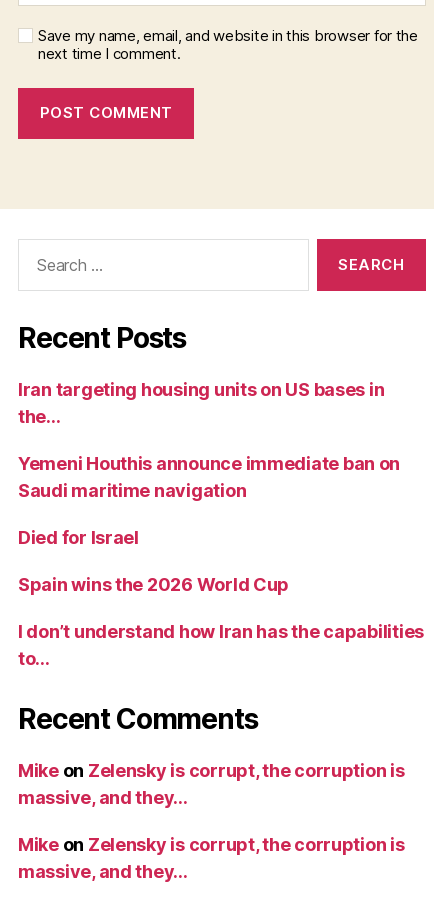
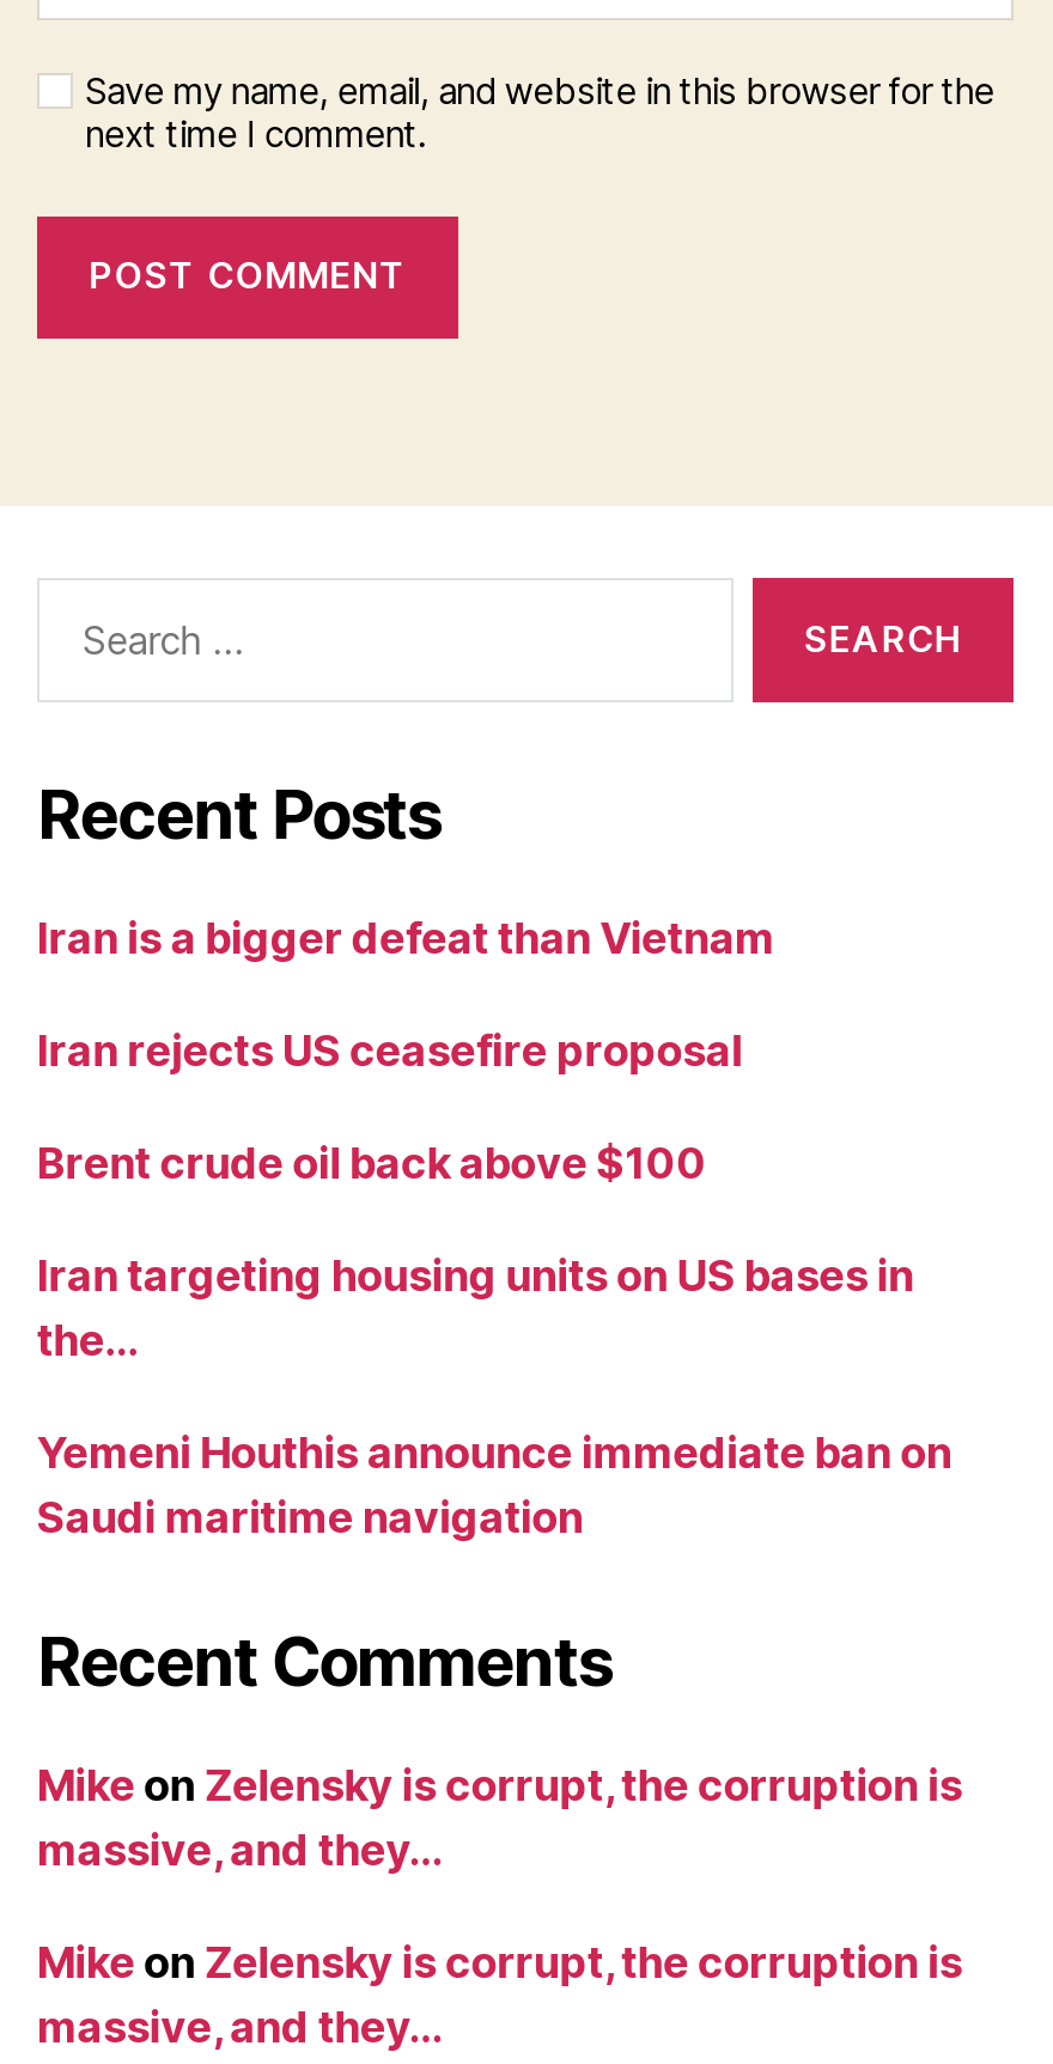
none -> [37,912,775,1187] Iran is a bigger defeat than Vietnam | Iran rejects US ceasefire proposal | Brent crude oil back above $100
moved [18,378,400,500] -> [37,1249,952,1541]: Iran targeting housing units on US bases in | the… | Yemeni Houthis announce immediate ban on | Saudi maritime navigation
[18,526,424,668] Died for Israel | Spain wins the 2026 World Cup | I don’t understand how Iran has the capabilities | to… -> none

